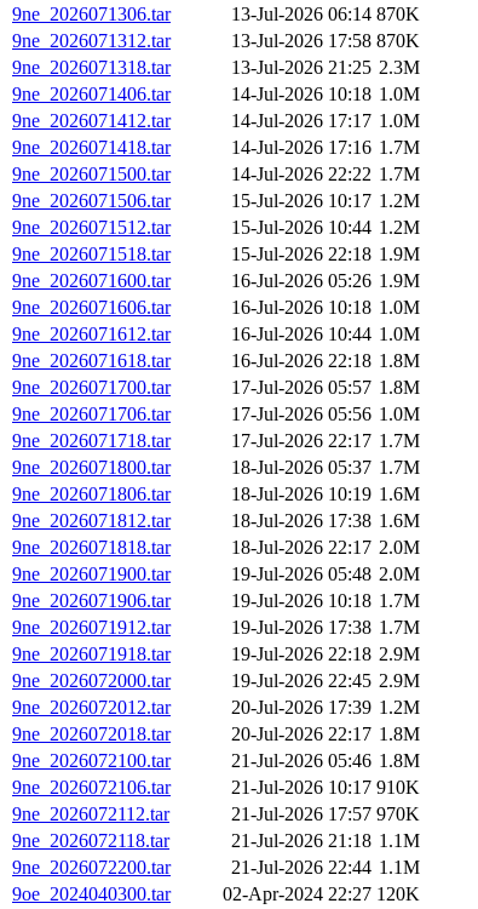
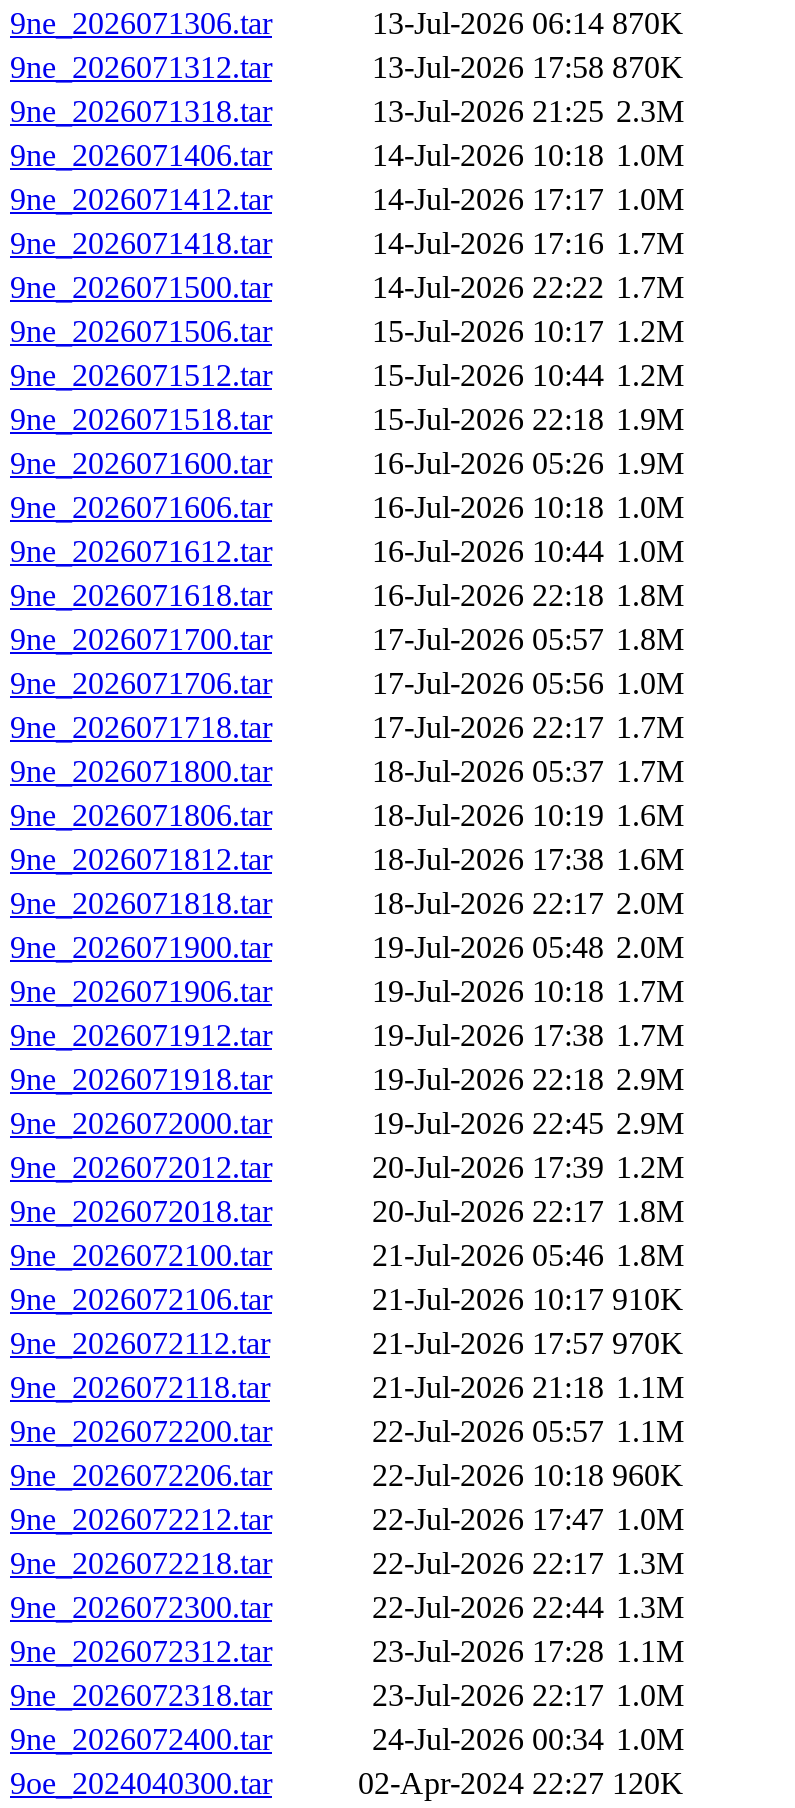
[231,857,420,878] 21-Jul-2026 22:44 1.1M -> [10,1415,684,1757] 22-Jul-2026 05:57 1.1M | 9ne_2026072206.tar | 22-Jul-2026 10:18 960K | 9ne_2026072212.tar | 22-Jul-2026 17:47 1.0M | 9ne_2026072218.tar | 22-Jul-2026 22:17 1.3M | 9ne_2026072300.tar | 22-Jul-2026 22:44 1.3M | 9ne_2026072312.tar | 23-Jul-2026 17:28 1.1M | 9ne_2026072318.tar | 23-Jul-2026 22:17 1.0M | 9ne_2026072400.tar | 24-Jul-2026 00:34 1.0M

